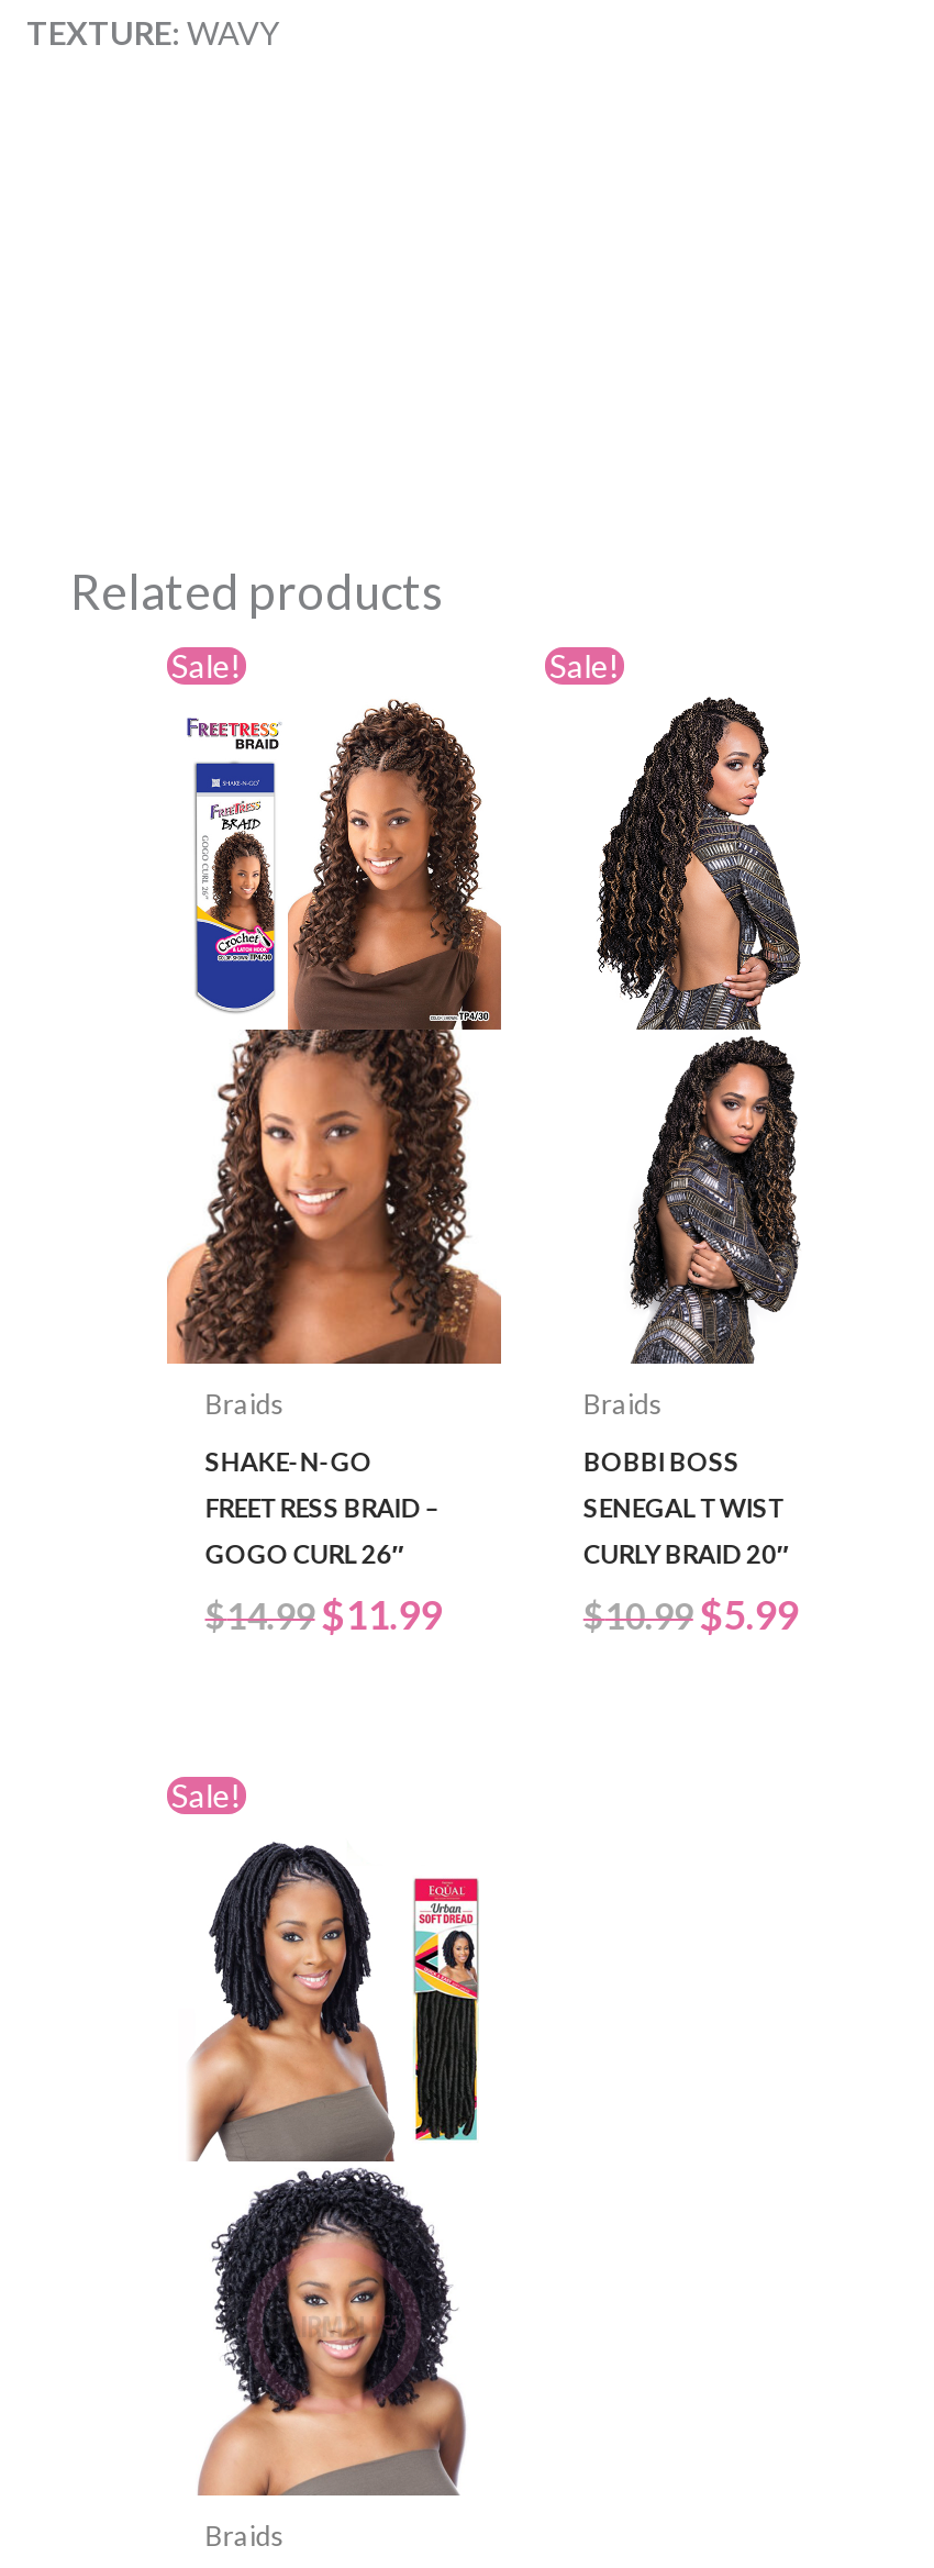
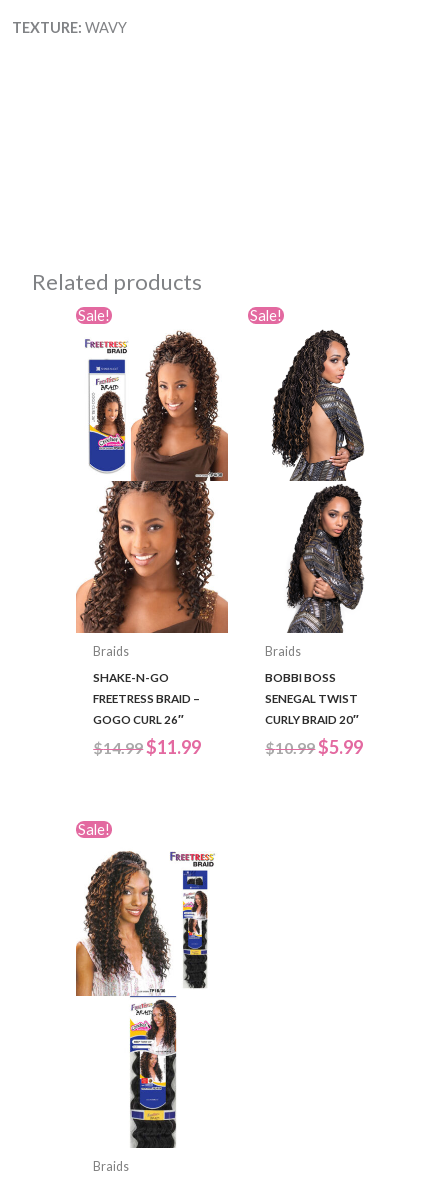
[167,1841,481,2498] [image] -> [75,851,218,1149] [image]

